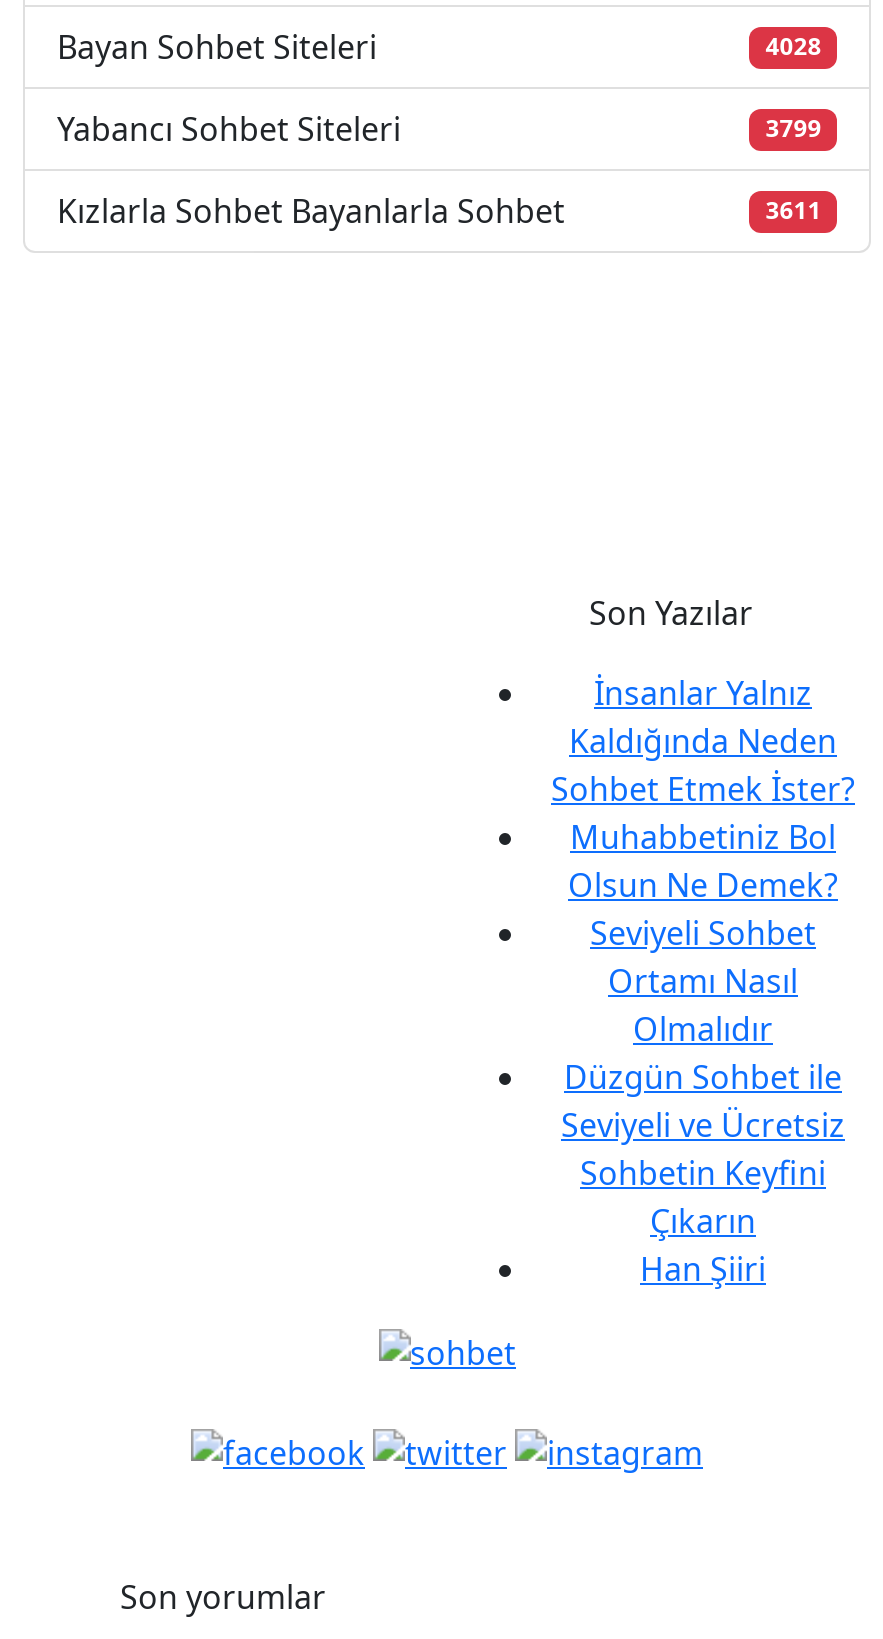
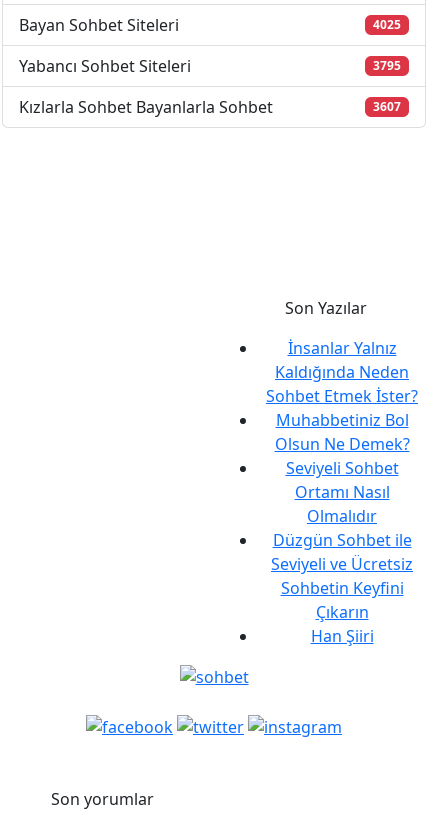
[765,29,821,63] 4028 -> [373,16,401,33] 4025
[765,111,821,145] 3799 -> [373,57,401,74] 3795
[765,193,821,227] 3611 -> [373,98,401,115] 3607

